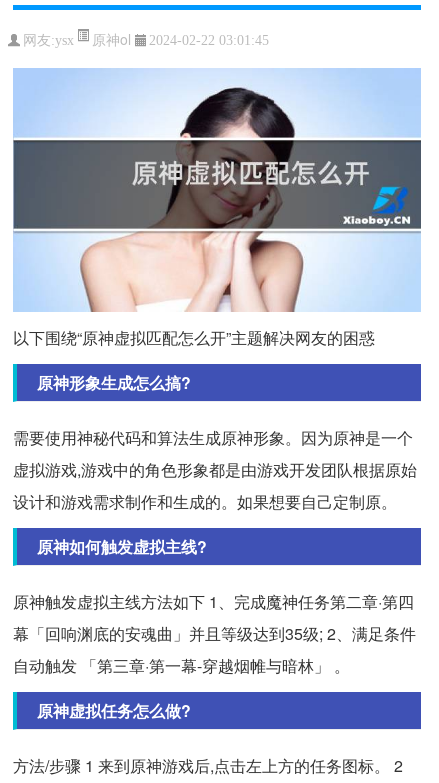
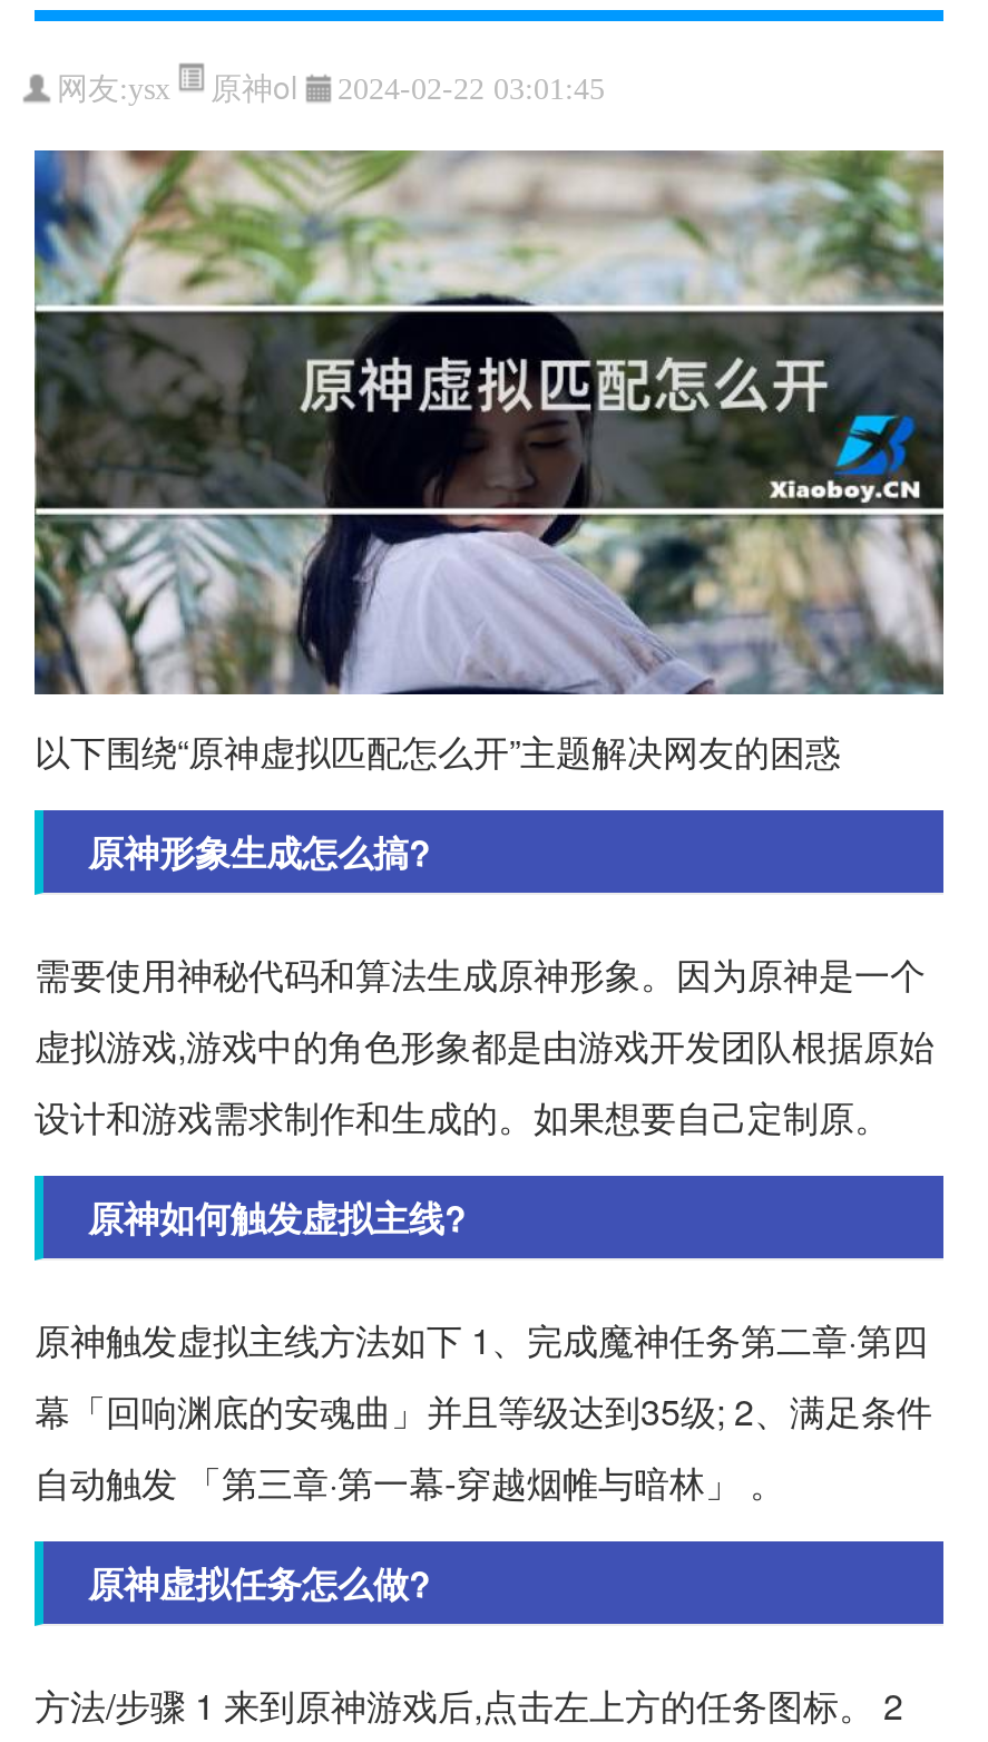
[13,68,421,312] [image] -> [32,148,946,697] [image]

